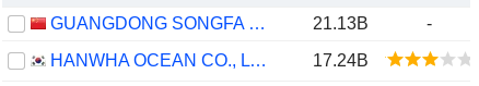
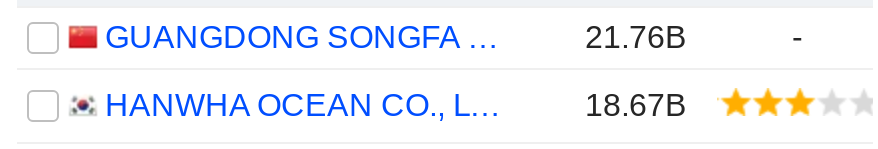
[313,14,369,33] 21.13B -> [585,20,687,54] 21.76B
[313,51,369,70] 17.24B -> [585,88,687,122] 18.67B

